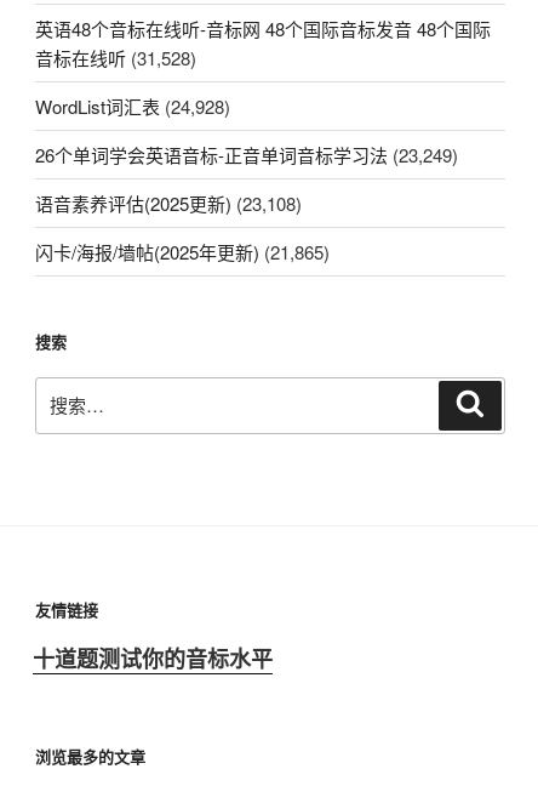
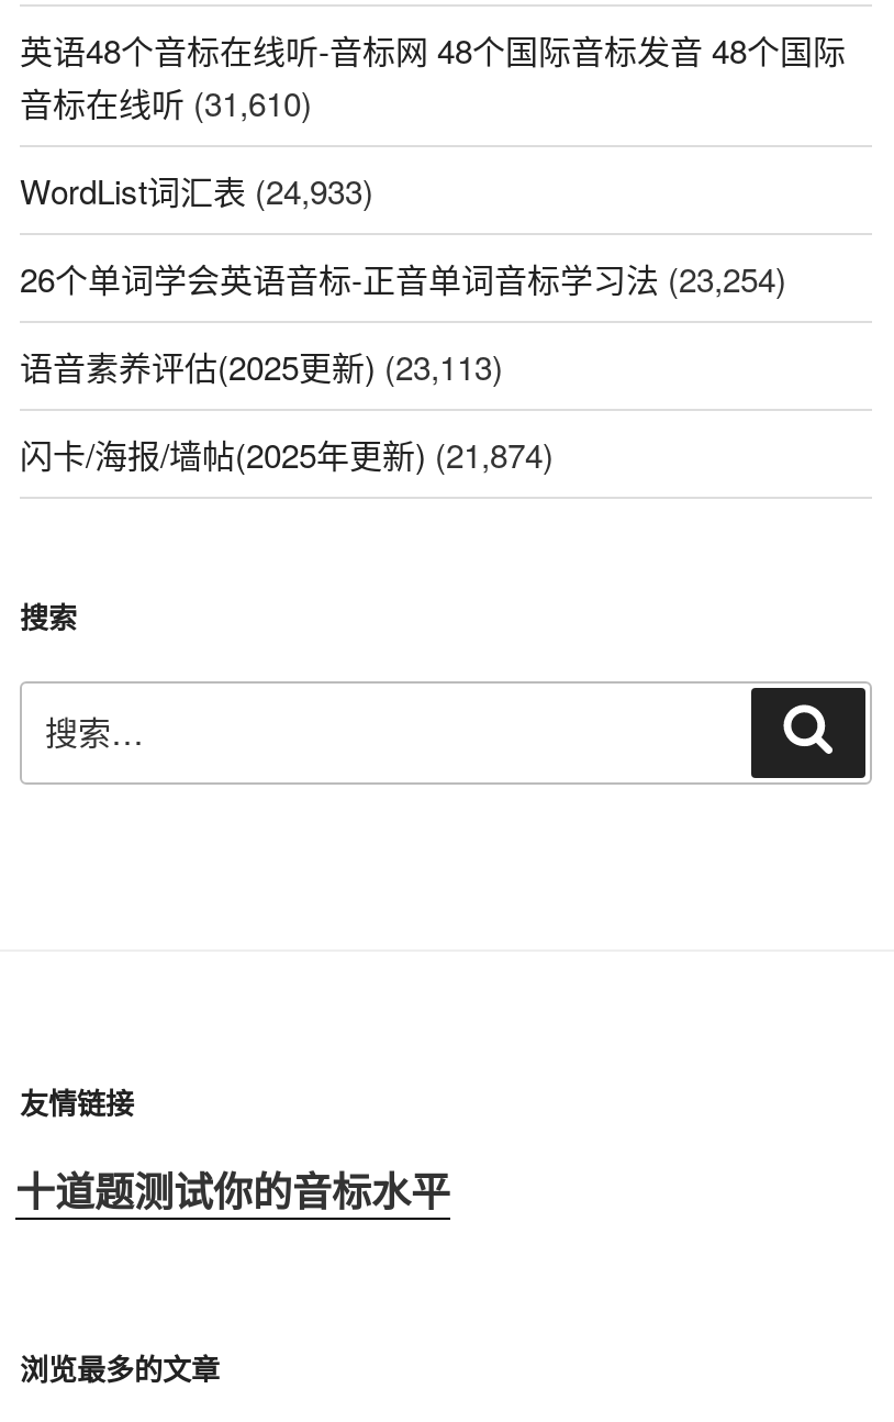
[35,45,196,70] 音标在线听 (31,528) -> [20,79,312,125] 音标在线听 (31,610)
[35,93,230,119] WordList词汇表 (24,928) -> [20,167,373,213] WordList词汇表 (24,933)
[35,142,458,167] 26个单词学会英语音标-正音单词音标学习法 (23,249) -> [20,255,786,301] 26个单词学会英语音标-正音单词音标学习法 (23,254)
[35,190,302,216] 语音素养评估(2025更新) (23,108) -> [20,342,503,389] 语音素养评估(2025更新) (23,113)
[35,239,330,264] 闪卡/海报/墙帖(2025年更新) (21,865) -> [20,430,554,476] 闪卡/海报/墙帖(2025年更新) (21,874)

